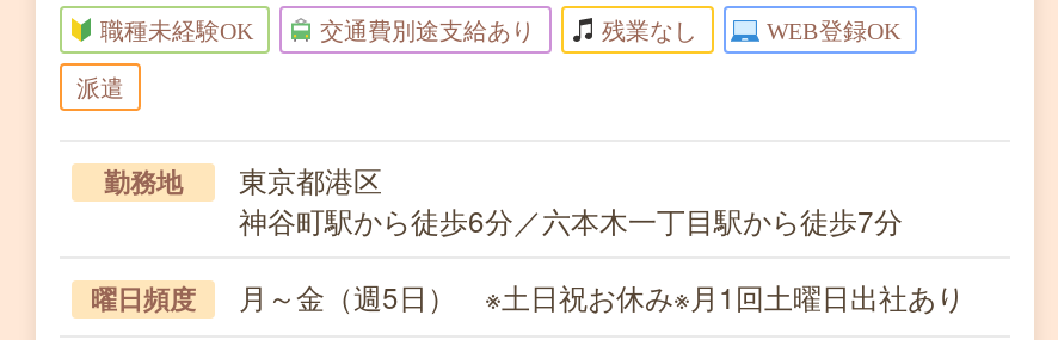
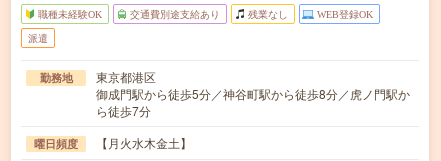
[239,199,903,240] 神谷町駅から徒歩6分／六本木一丁目駅から徒歩7分 -> [96,85,410,119] 御成門駅から徒歩5分／神谷町駅から徒歩8分／虎ノ門駅か | ら徒歩7分
[239,276,965,316] 月～金（週5日） ※土日祝お休み※月1回土曜日出社あり -> [96,134,192,151] 【月火水木金土】

